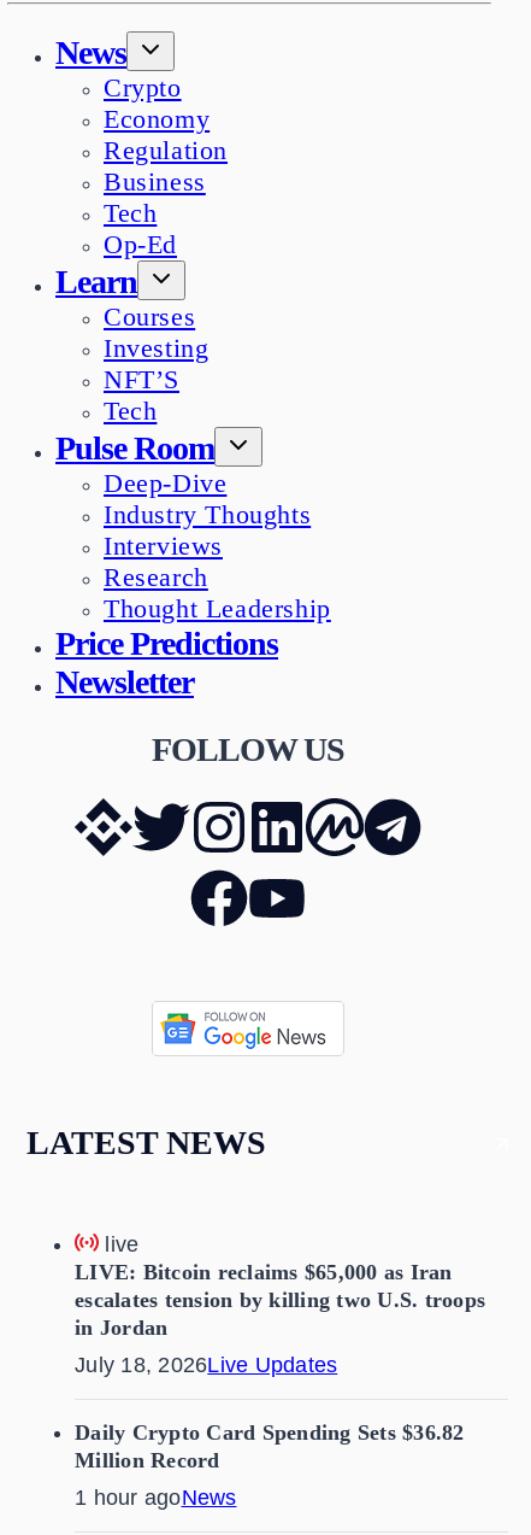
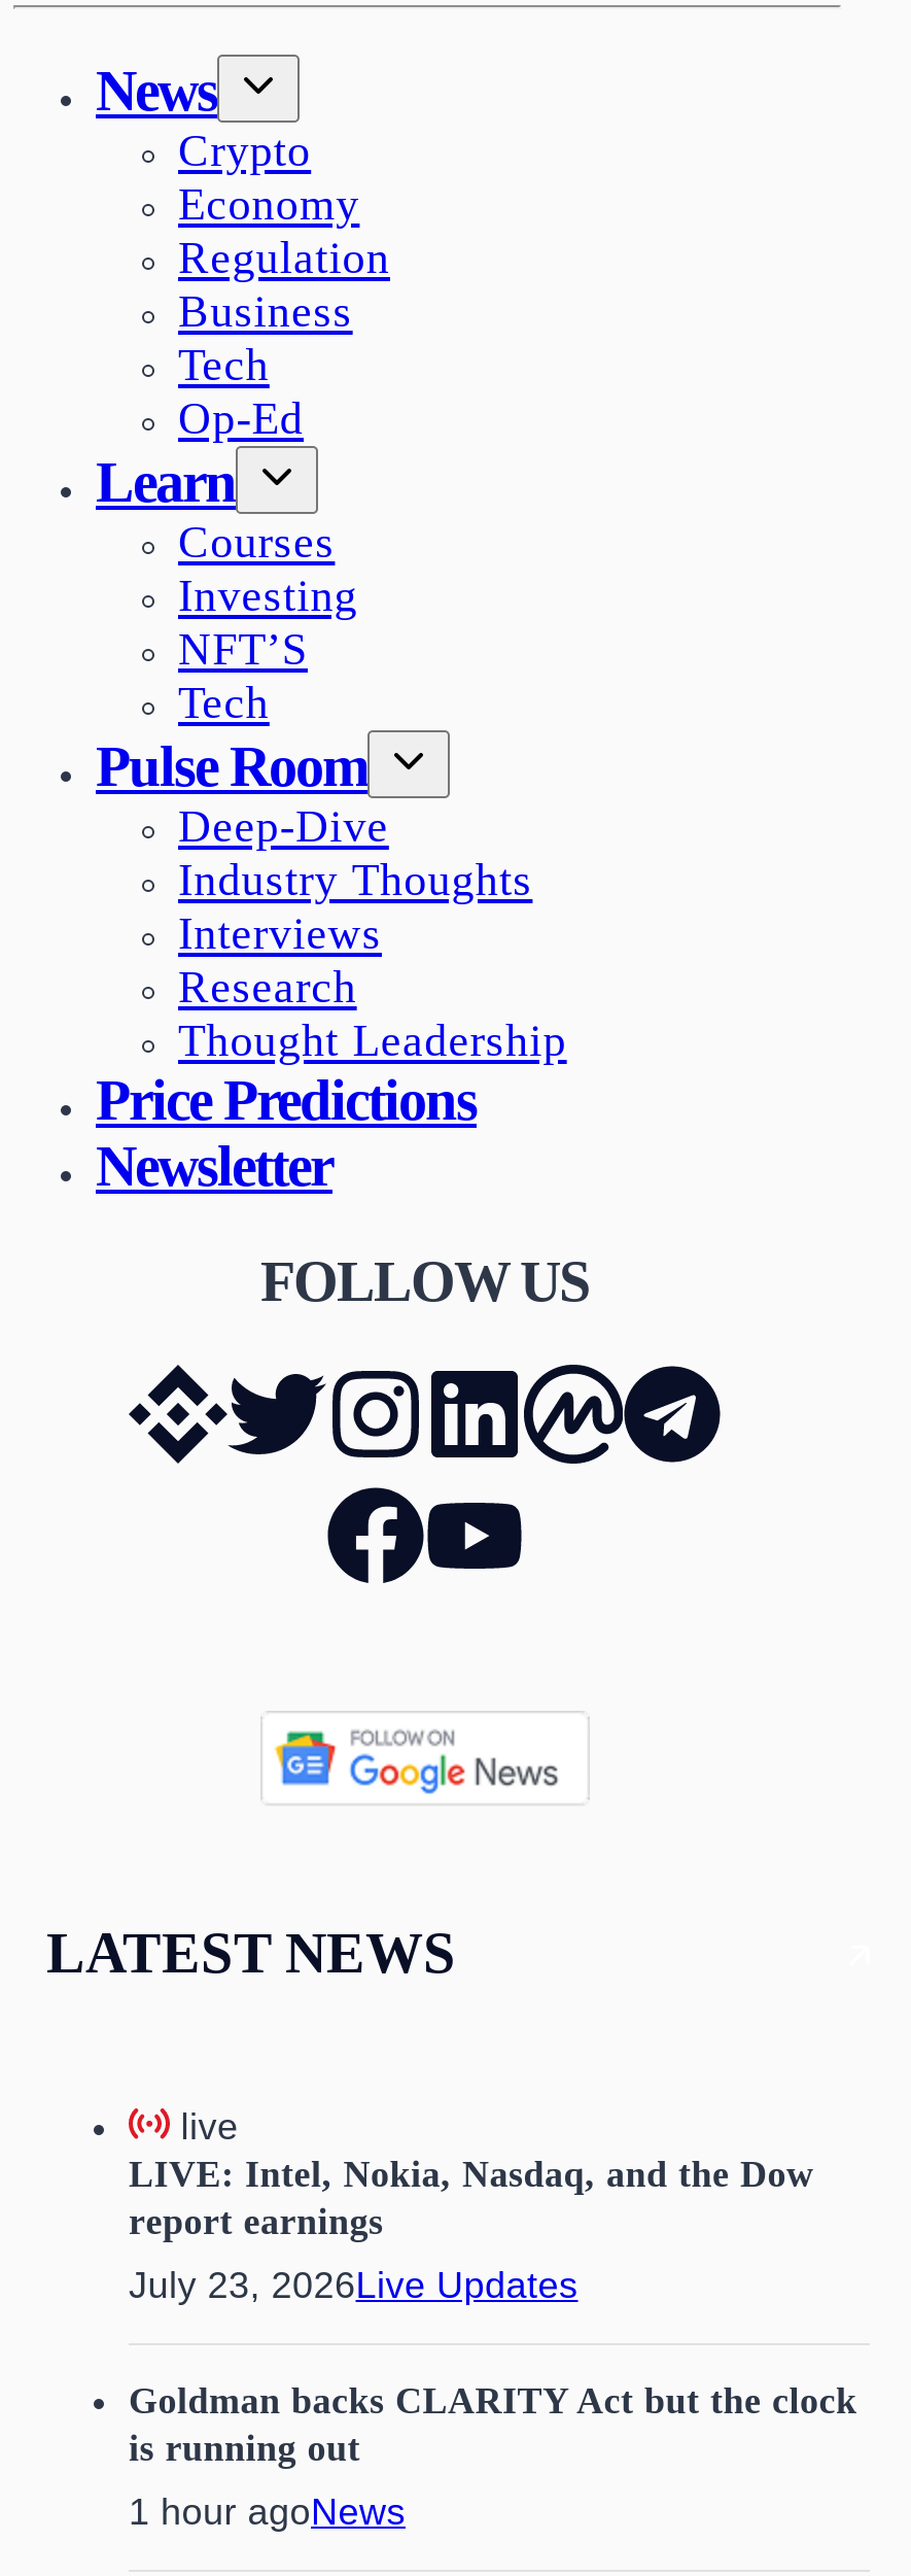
[75,1260,485,1340] LIVE: Bitcoin reclaims $65,000 as Iran | escalates tension by killing two U.S. troops | in Jordan -> [129,2154,814,2242] LIVE: Intel, Nokia, Nasdaq, and the Dow | report earnings
[75,1353,337,1377] July 18, 2026Live Updates -> [129,2265,578,2306] July 23, 2026Live Updates
[75,1420,464,1472] Daily Crypto Card Spending Sets $36.82 | Million Record -> [129,2380,857,2469] Goldman backs CLARITY Act but the clock | is running out

